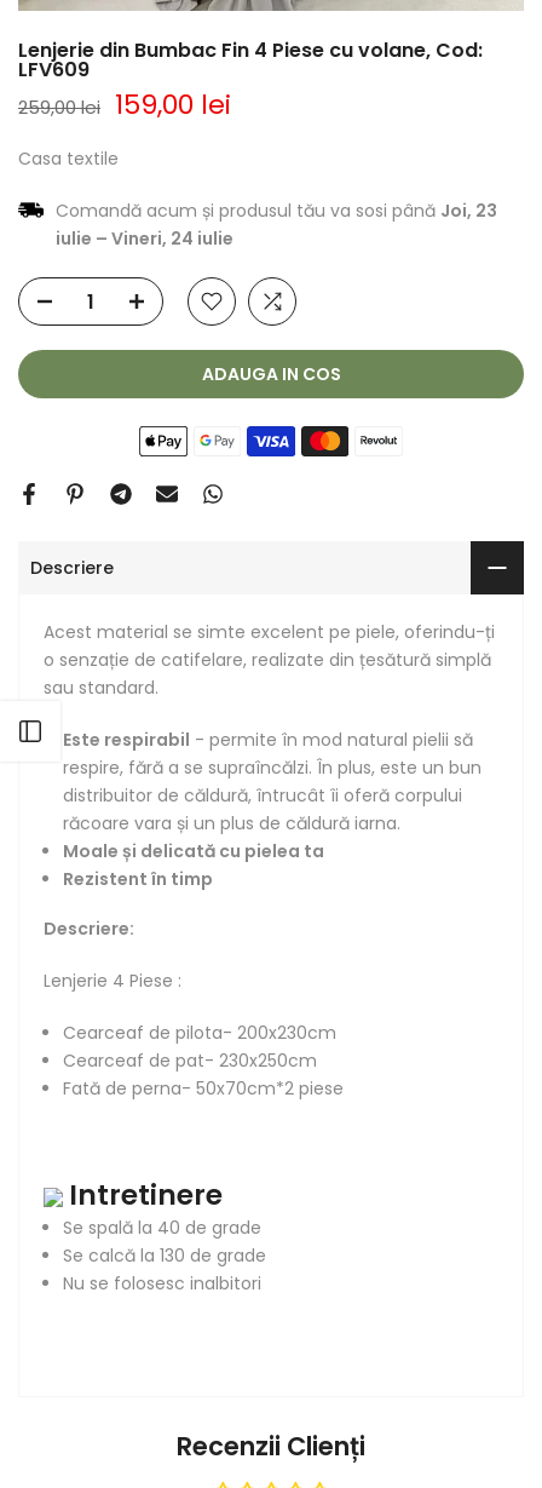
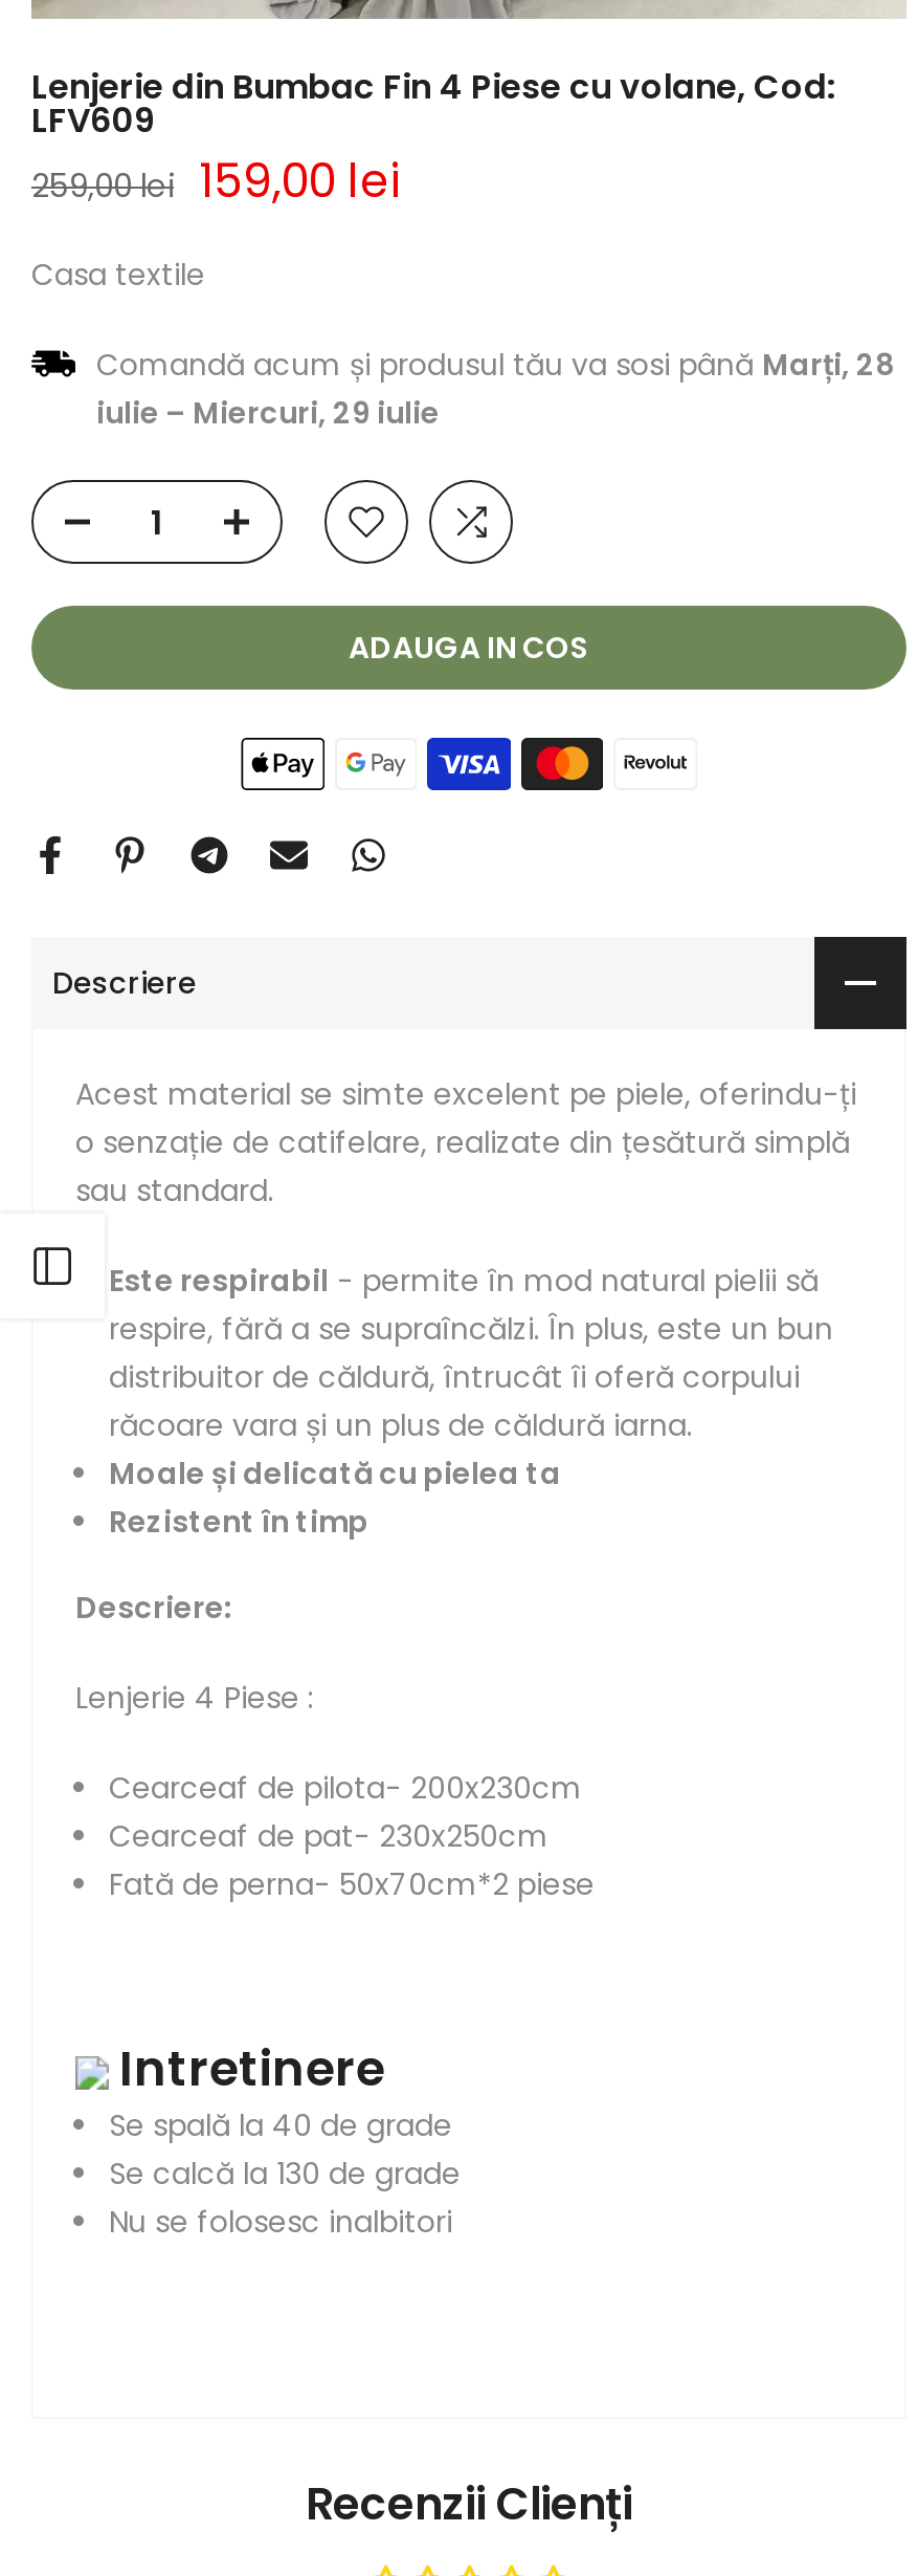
[56,199,497,223] Comandă acum și produsul tău va sosi până Joi, 23 -> [96,345,894,387] Comandă acum și produsul tău va sosi până Marți, 28
[56,227,233,251] iulie – Vineri, 24 iulie -> [96,393,440,435] iulie – Miercuri, 29 iulie

